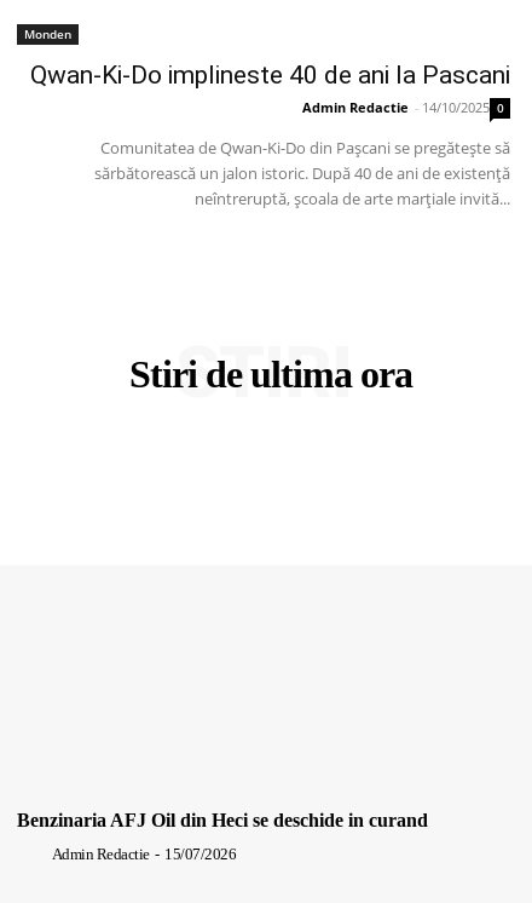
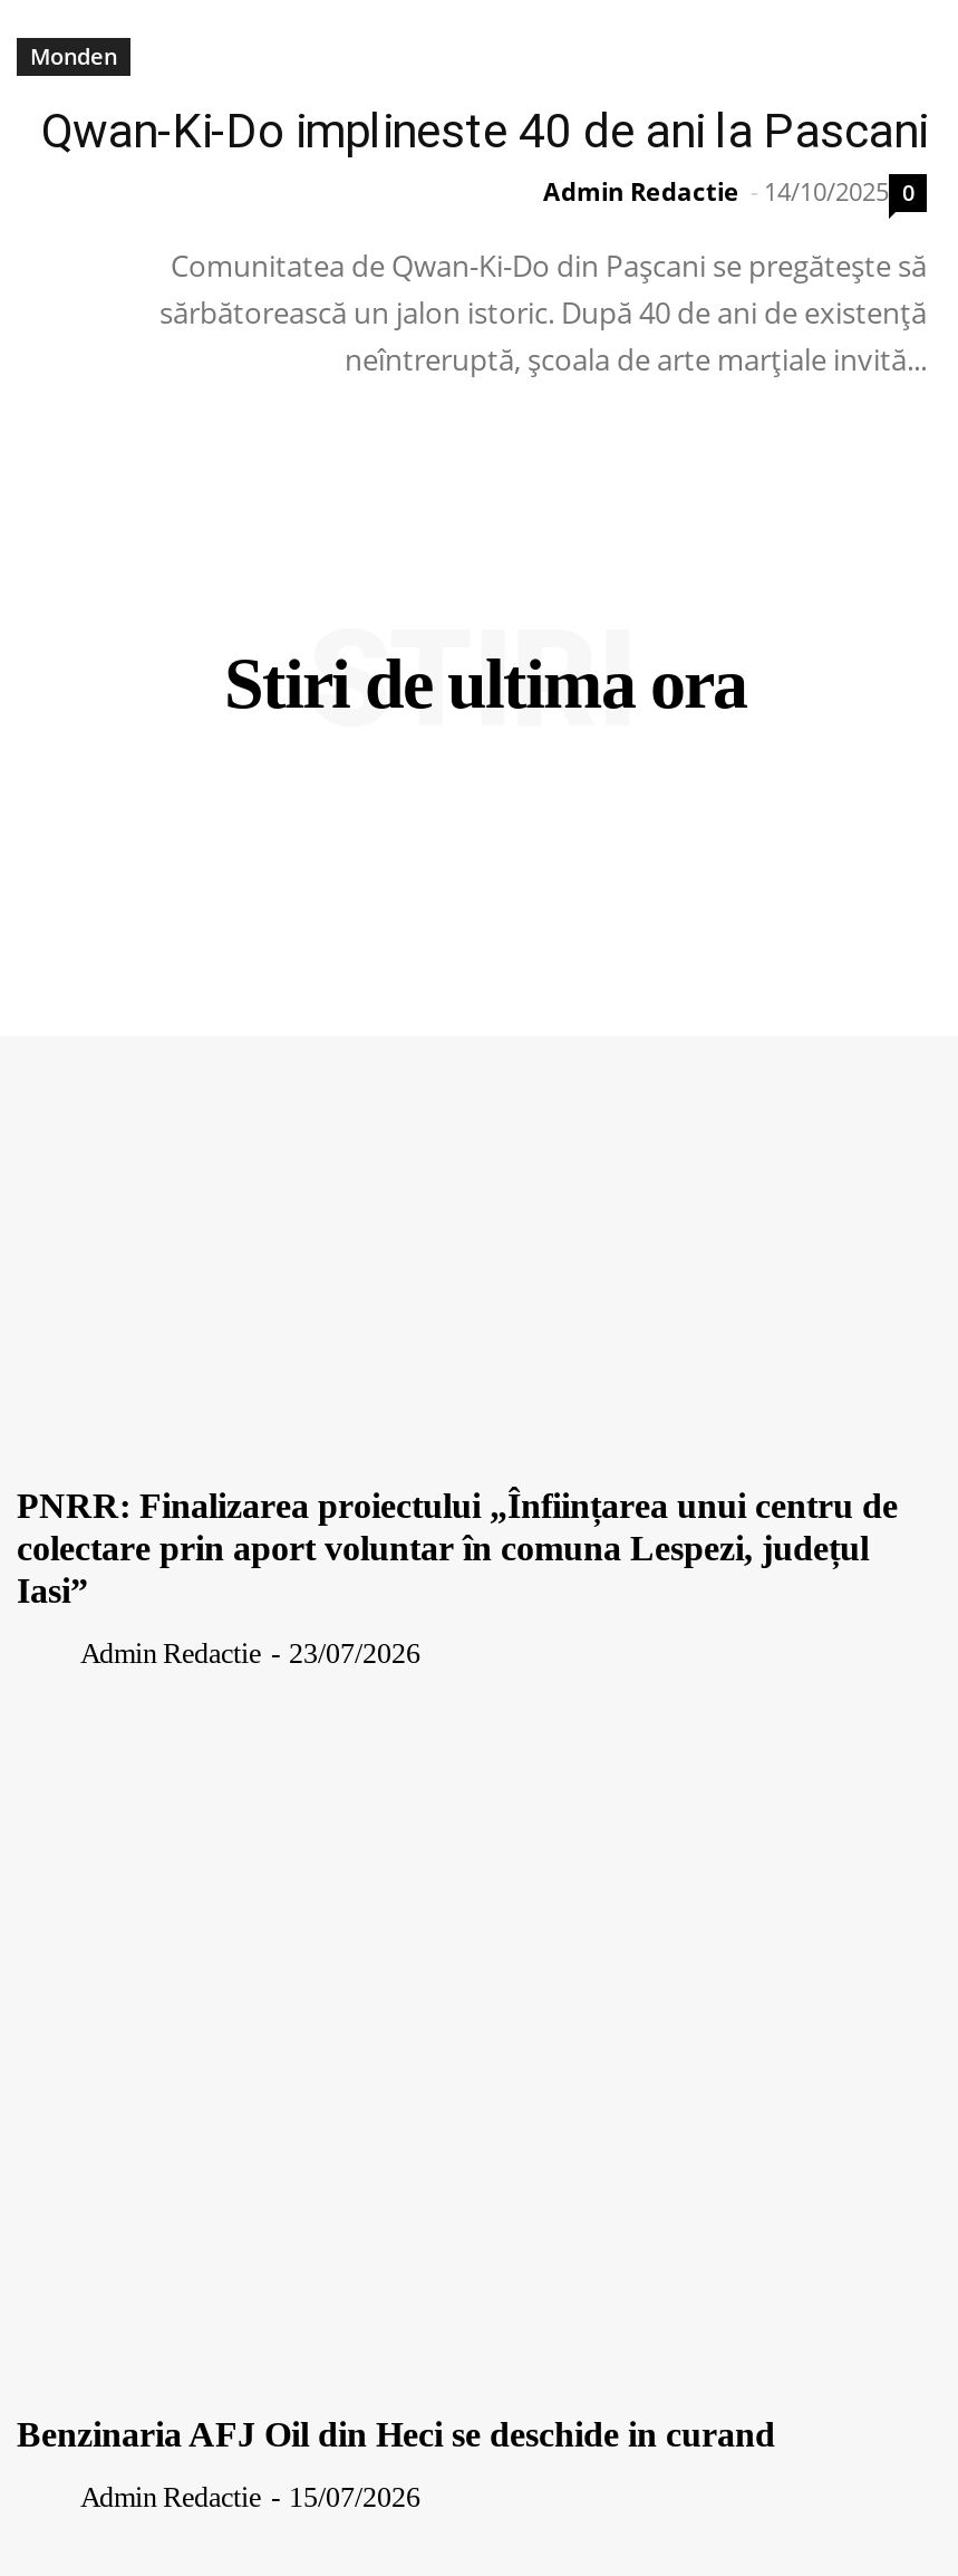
none -> [17,1486,898,1669] PNRR: Finalizarea proiectului „Înființarea unui centru de | colectare prin aport voluntar în comuna Lespezi, județul | Iasi” | Admin Redactie - 23/07/2026

